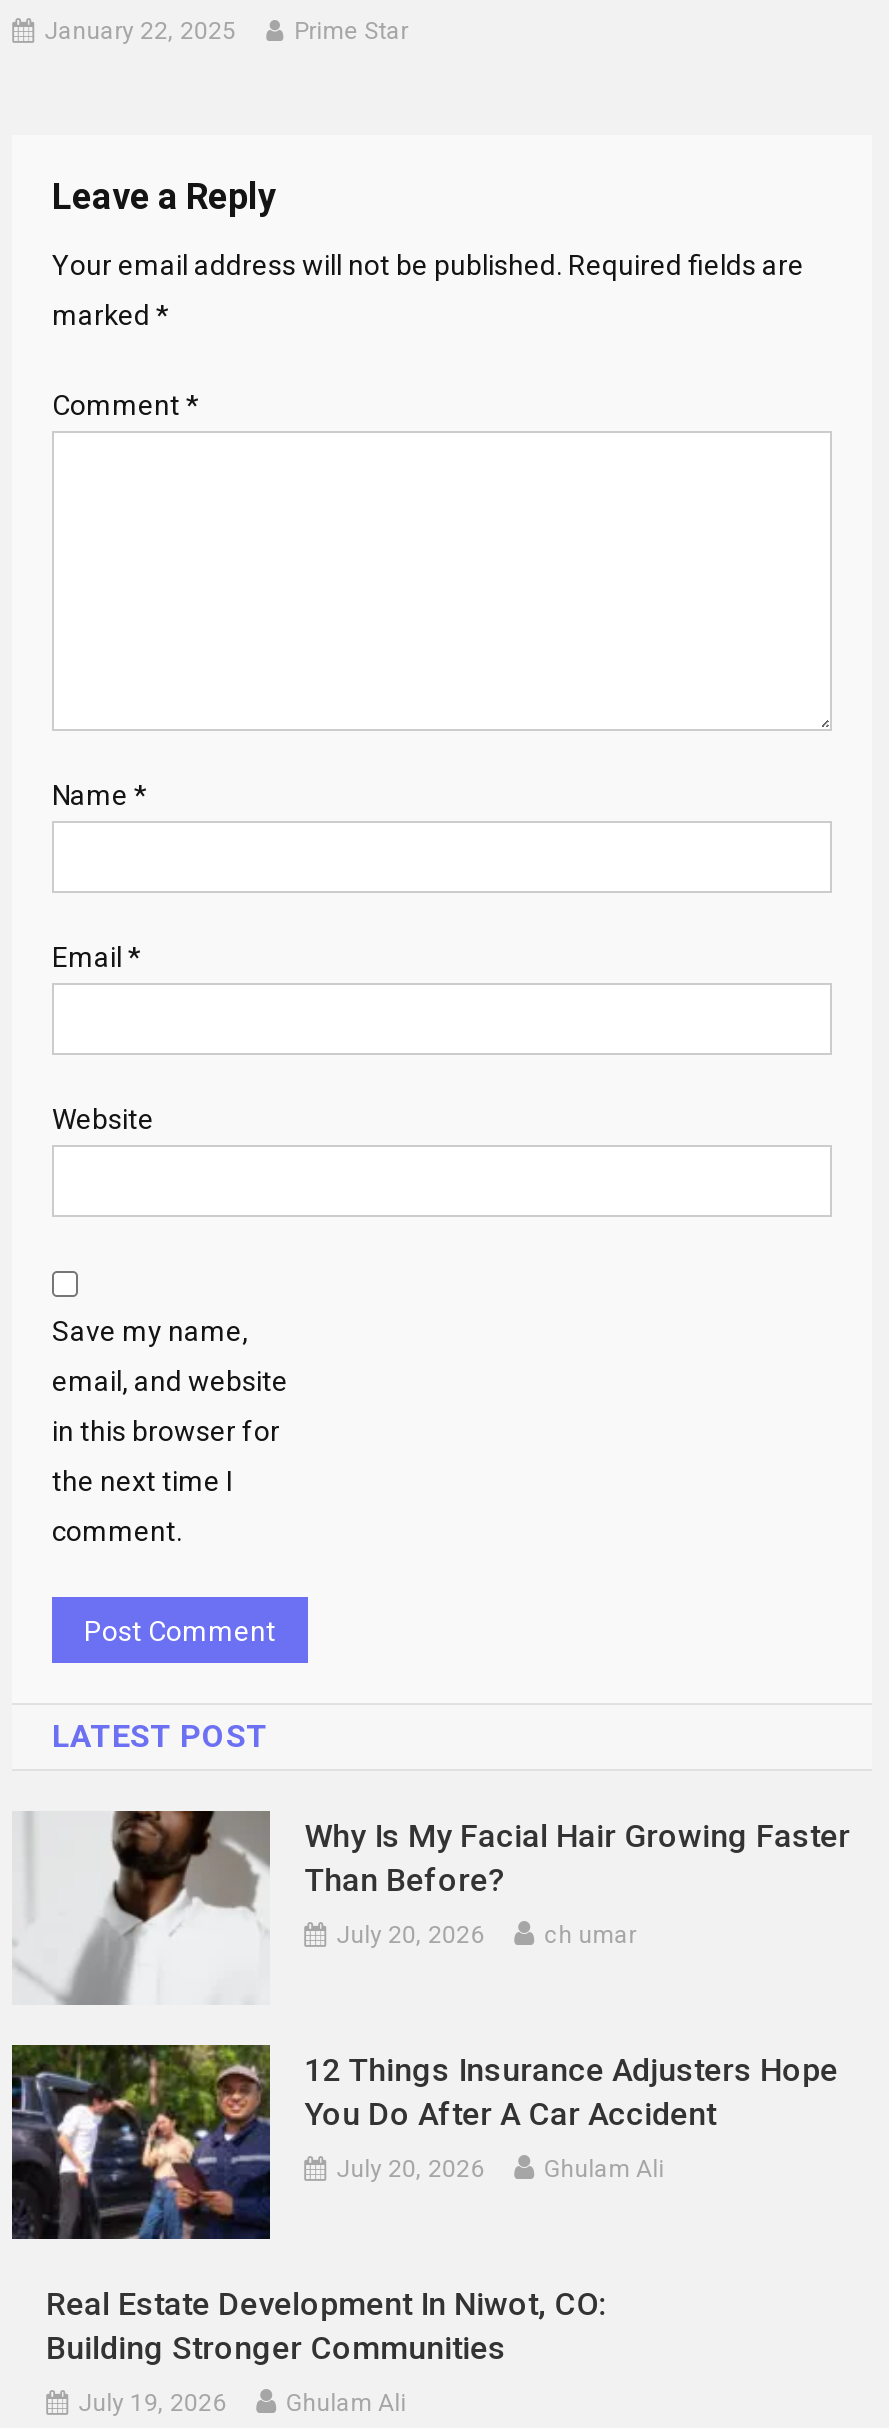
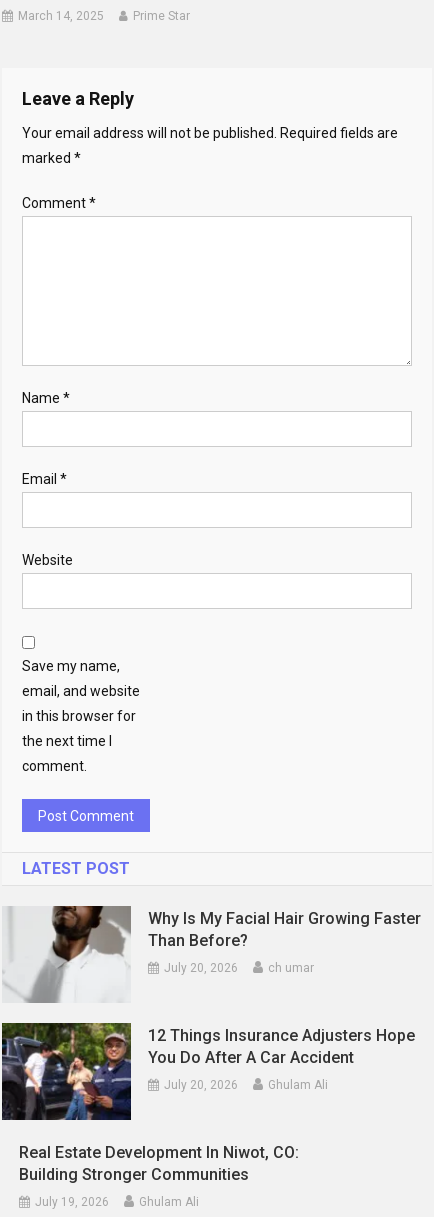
[44,17,236,45] January 22, 2025 -> [18,9,104,23] March 14, 2025

